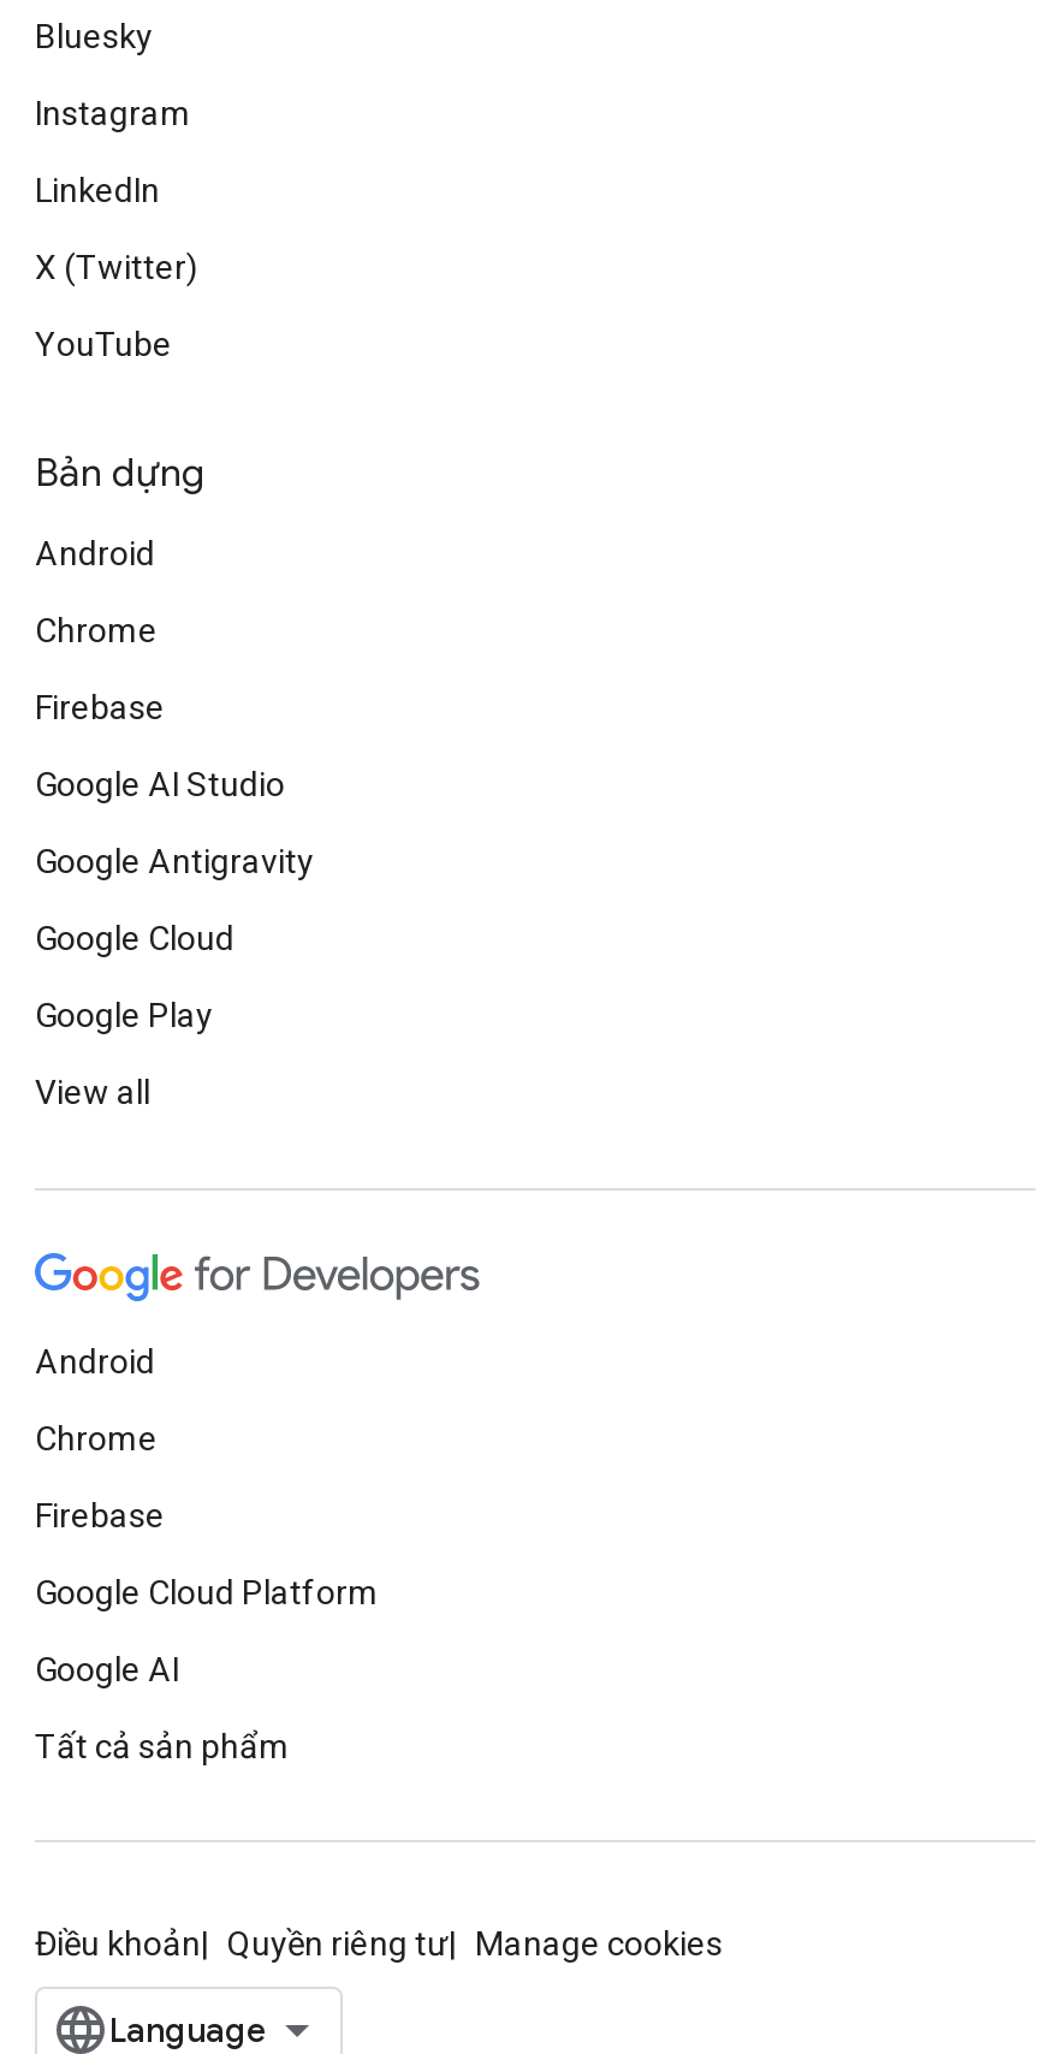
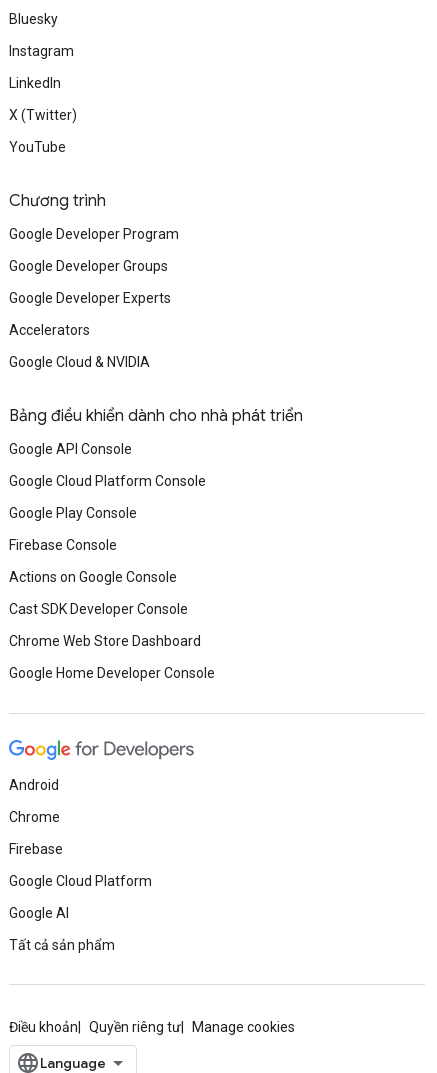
[35,450,314,1111] Bản dựng | Android | Chrome | Firebase | Google AI Studio | Google Antigravity | Google Cloud | Google Play | View all -> [9,191,303,681] Chương trình | Google Developer Program | Google Developer Groups | Google Developer Experts | Accelerators | Google Cloud & NVIDIA | Bảng điều khiển dành cho nhà phát triển | Google API Console | Google Cloud Platform Console | Google Play Console | Firebase Console | Actions on Google Console | Cast SDK Developer Console | Chrome Web Store Dashboard | Google Home Developer Console

